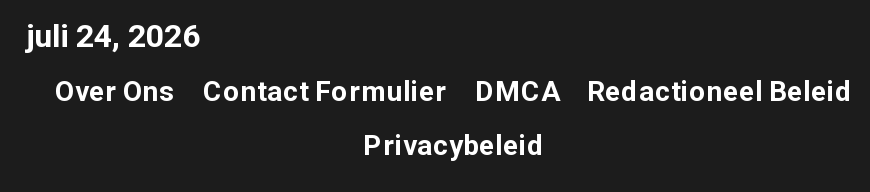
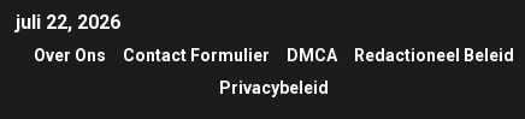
[26,18,200,56] juli 24, 2026 -> [16,11,120,34] juli 22, 2026

